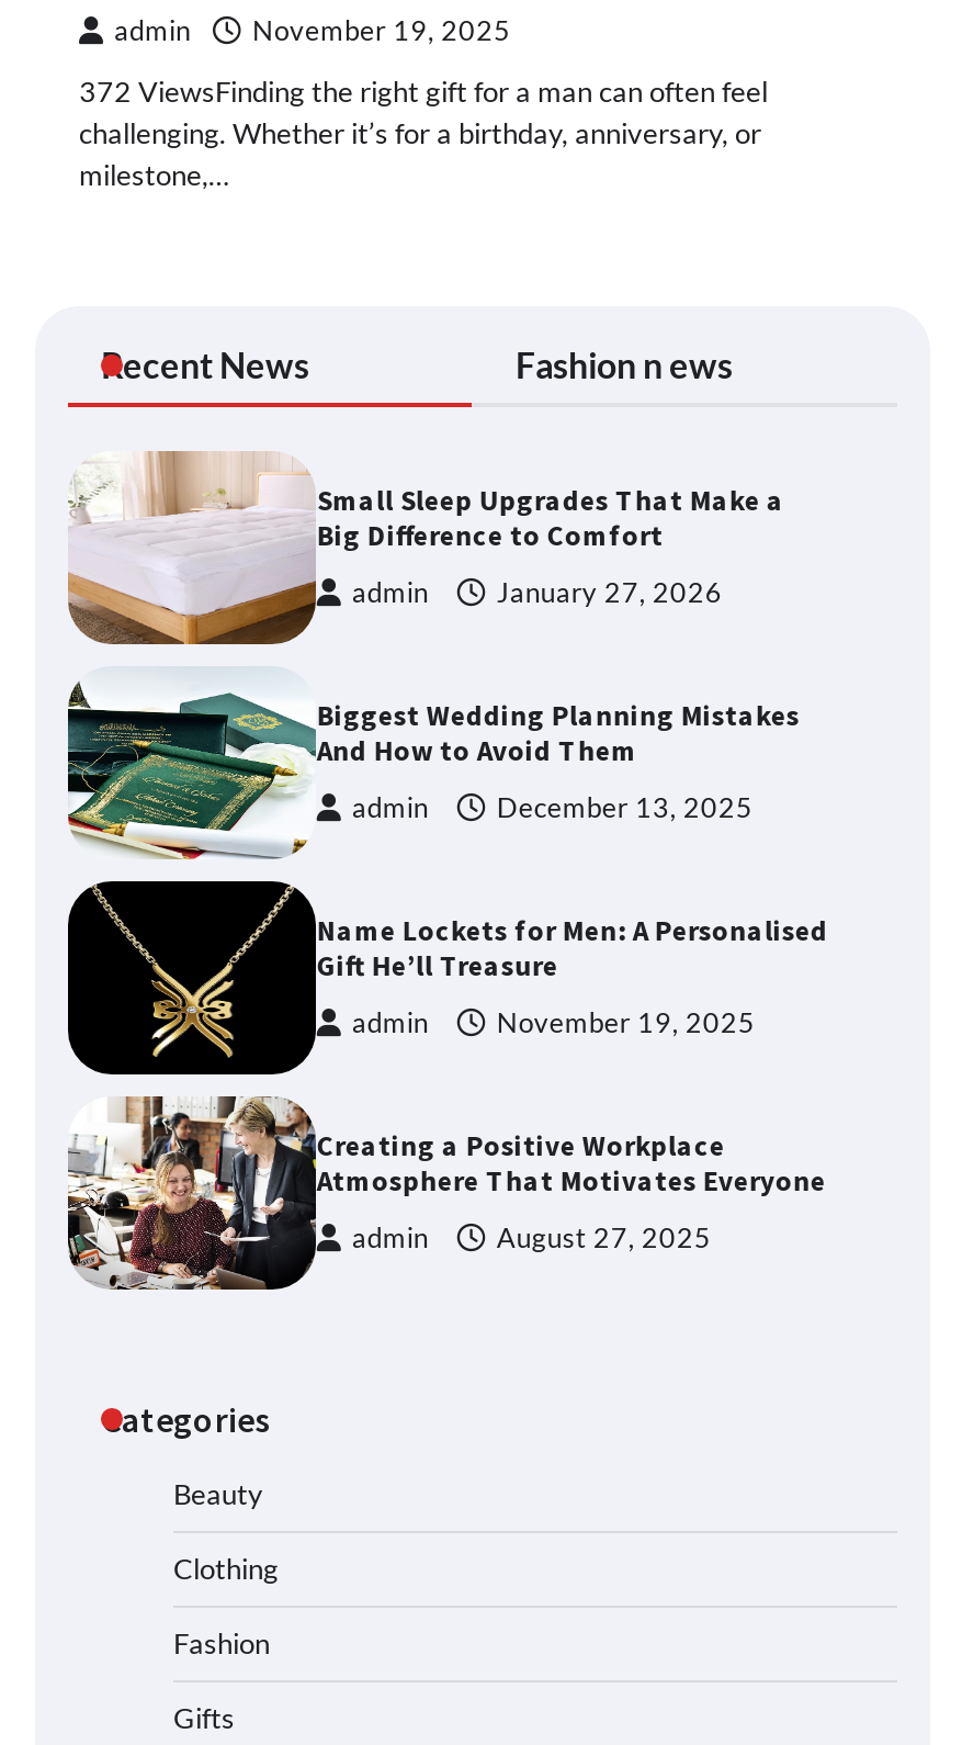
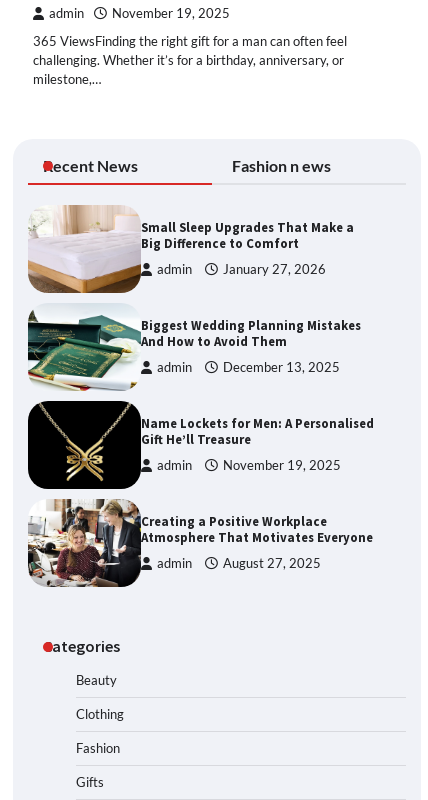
[79,72,768,107] 372 ViewsFinding the right gift for a man can often feel -> [33,33,347,49] 365 ViewsFinding the right gift for a man can often feel

